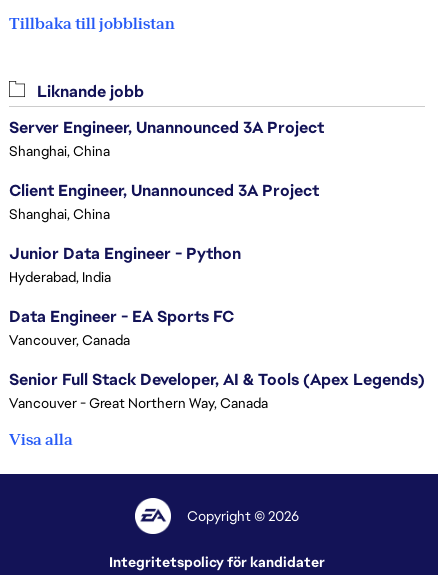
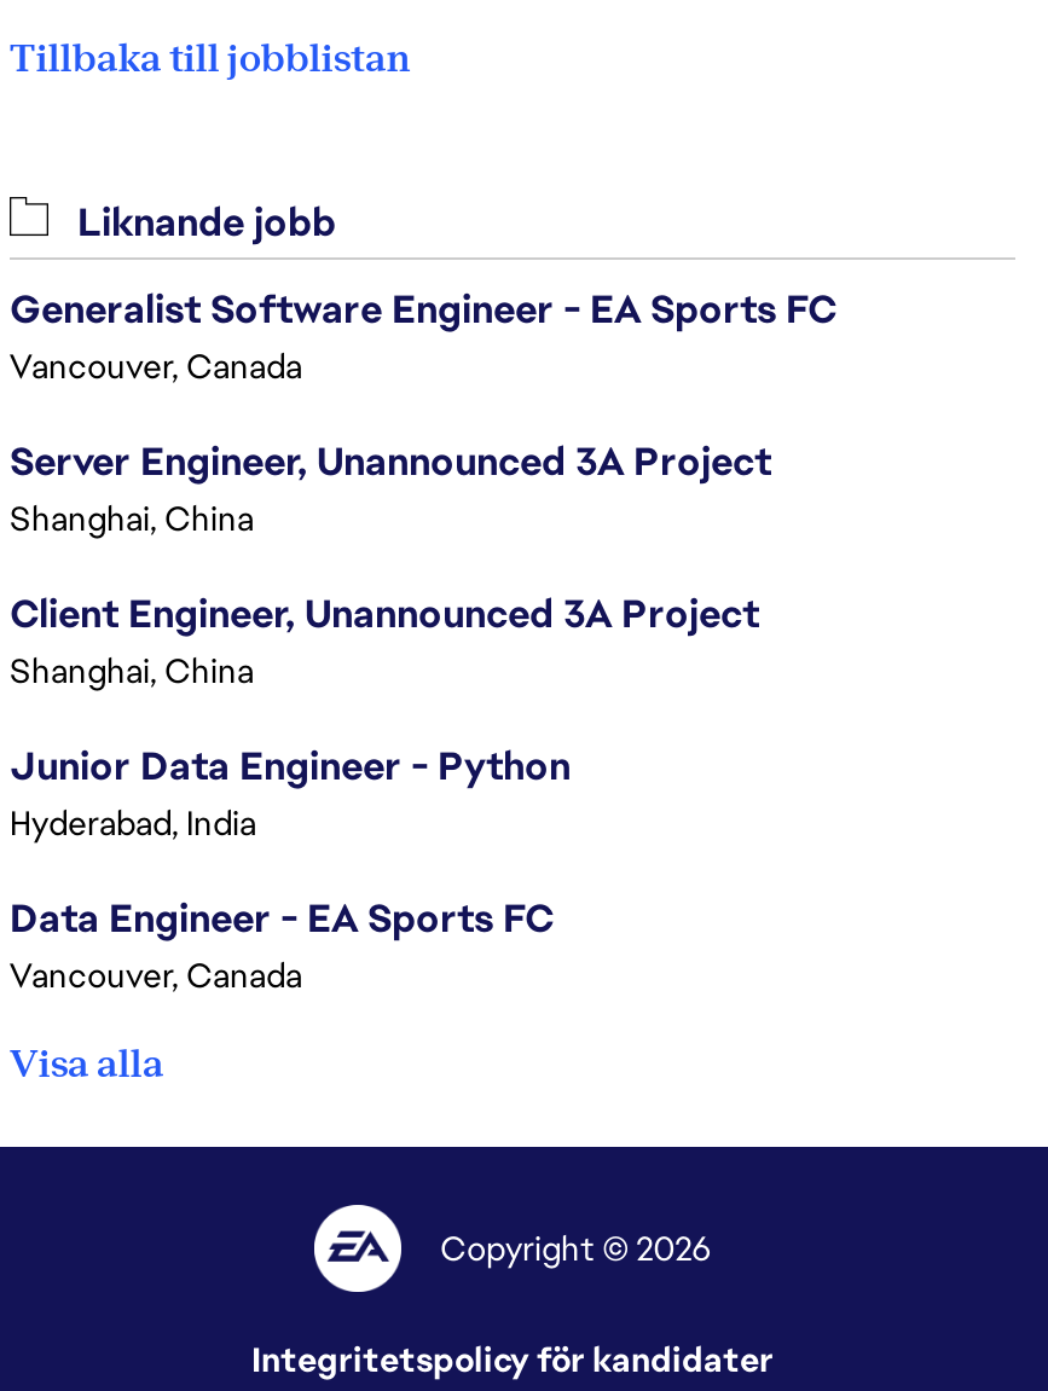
none -> [10,284,836,388] Generalist Software Engineer - EA Sports FC | Vancouver, Canada
moved [9,117,324,349] -> [10,436,771,997]: Server Engineer, Unannounced 3A Project | Shanghai, China | Client Engineer, Unannounced 3A Project | Shanghai, China | Junior Data Engineer - Python | Hyderabad, India | Data Engineer - EA Sports FC | Vancouver, Canada
[9,369,425,412] Senior Full Stack Developer, AI & Tools (Apex Legends) | Vancouver - Great Northern Way, Canada -> none

